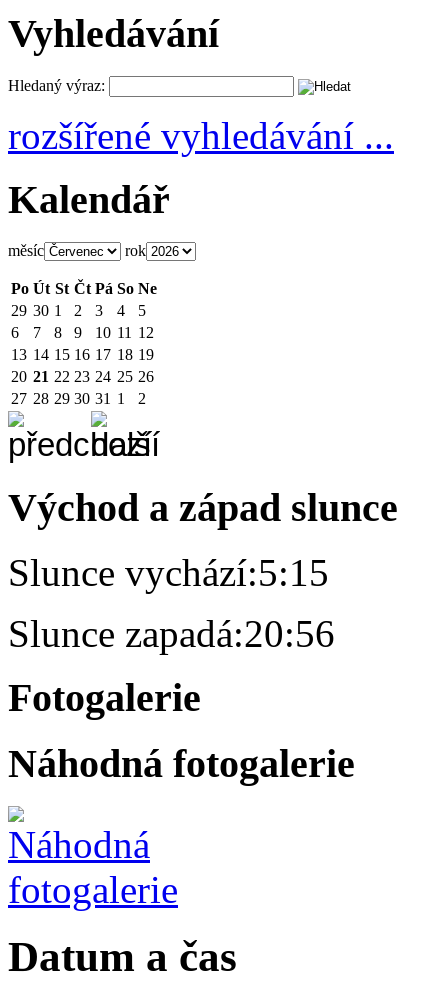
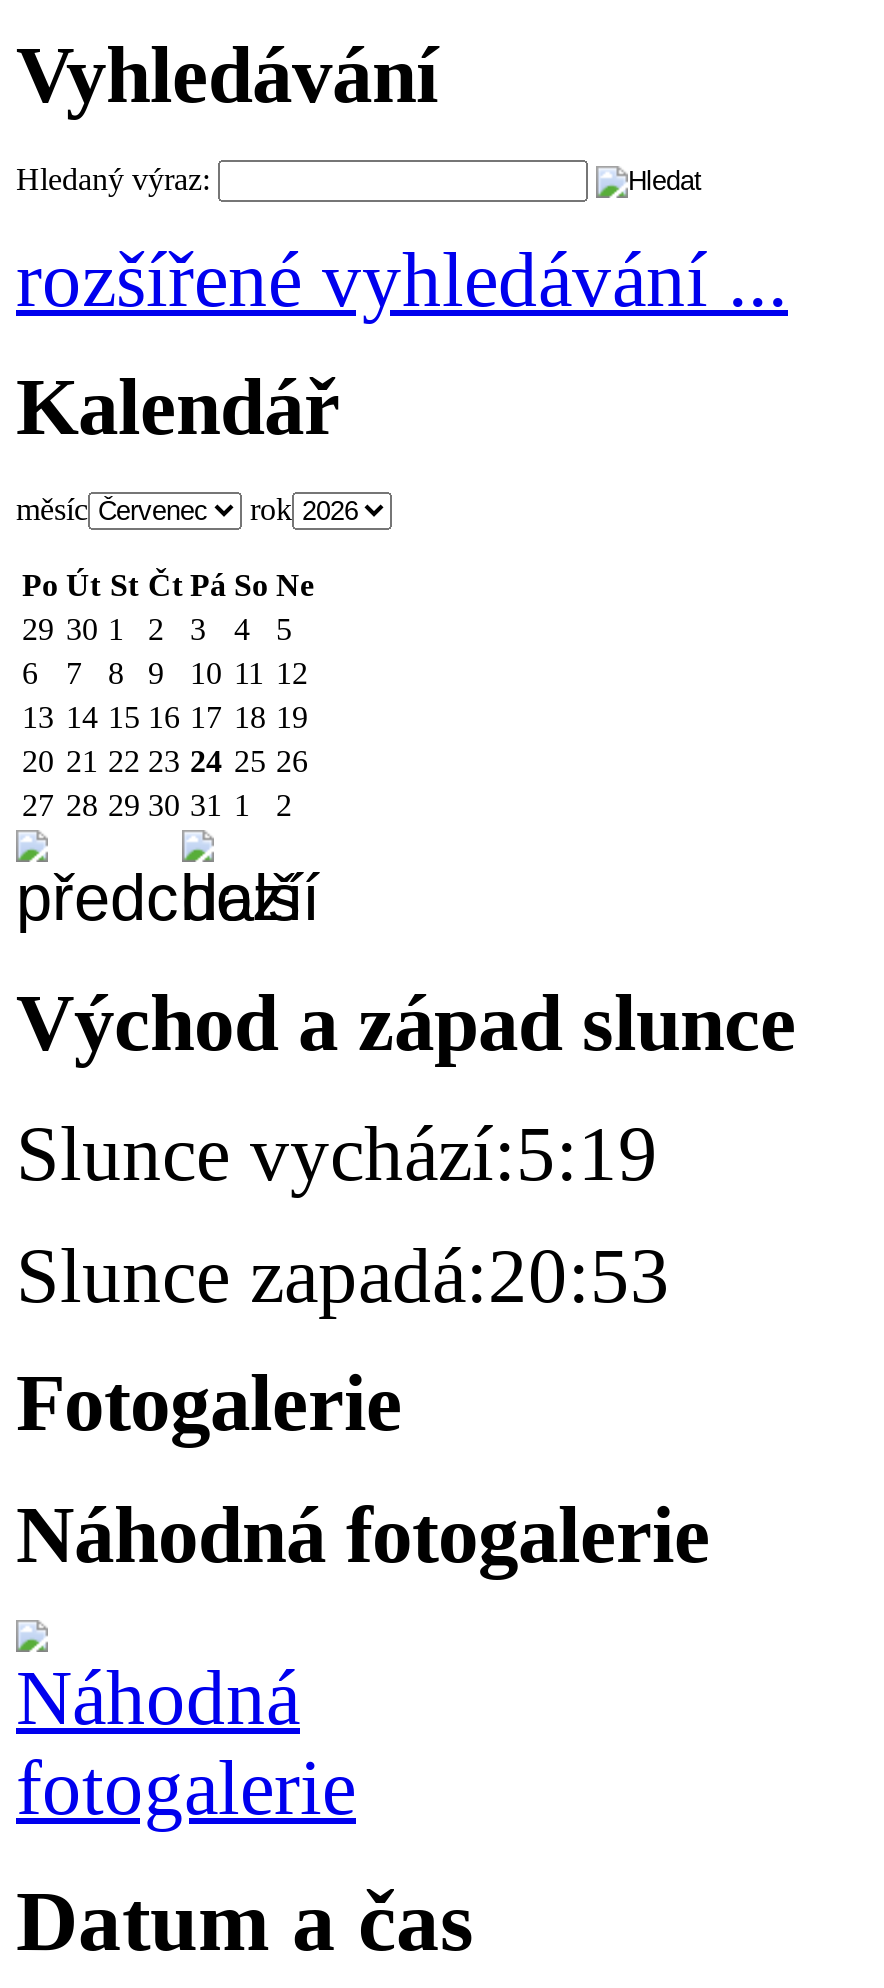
[8,551,329,594] Slunce vychází:5:15 -> [16,1109,658,1195] Slunce vychází:5:19
[8,612,335,655] Slunce zapadá:20:56 -> [16,1231,670,1317] Slunce zapadá:20:53

